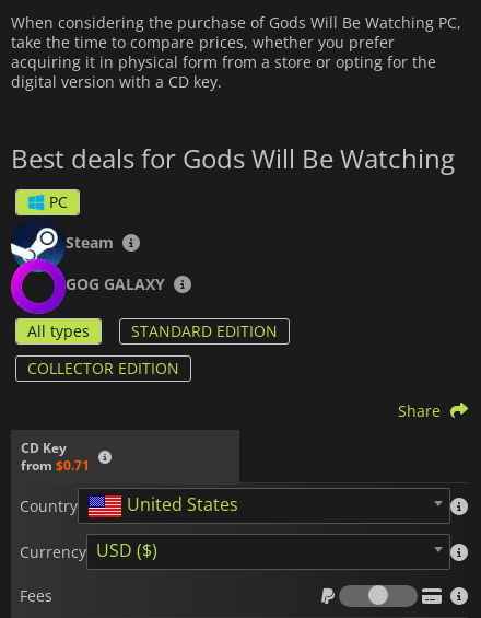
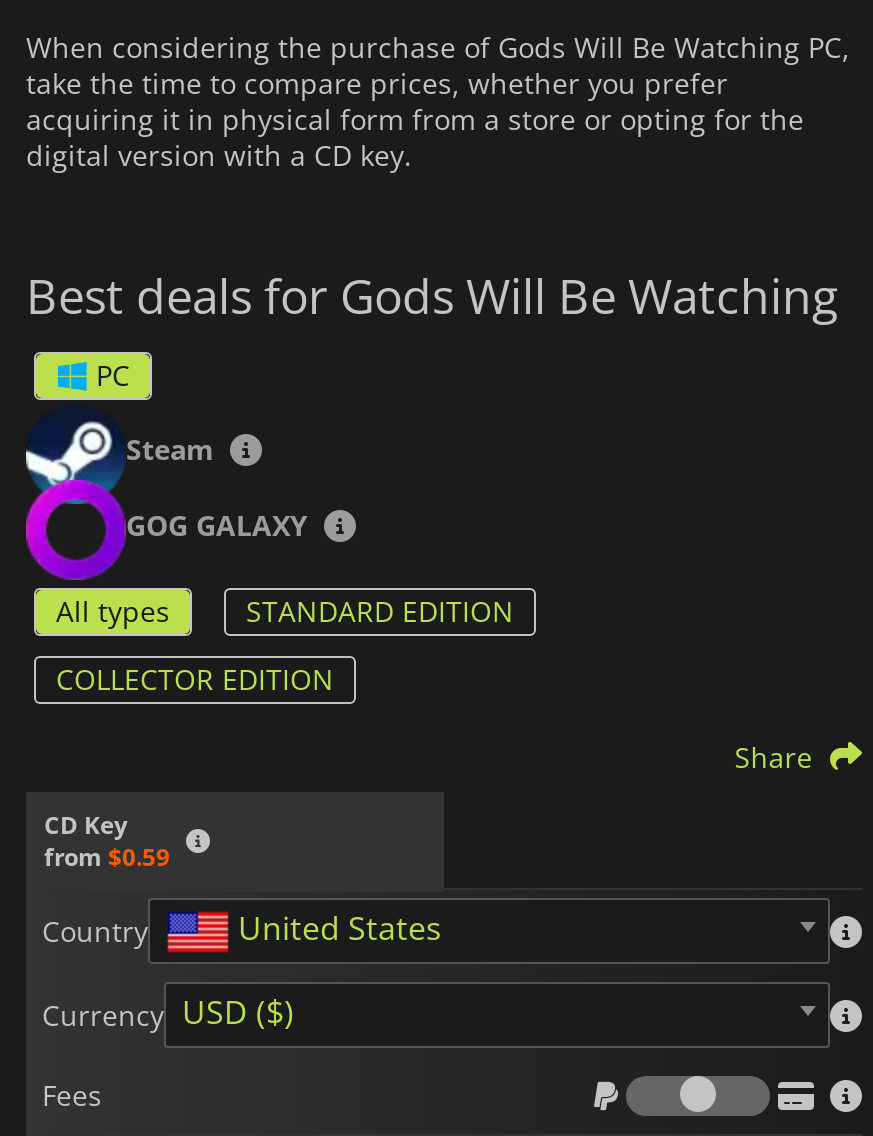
[21,456,90,474] from $0.71 -> [44,839,170,873] from $0.59

